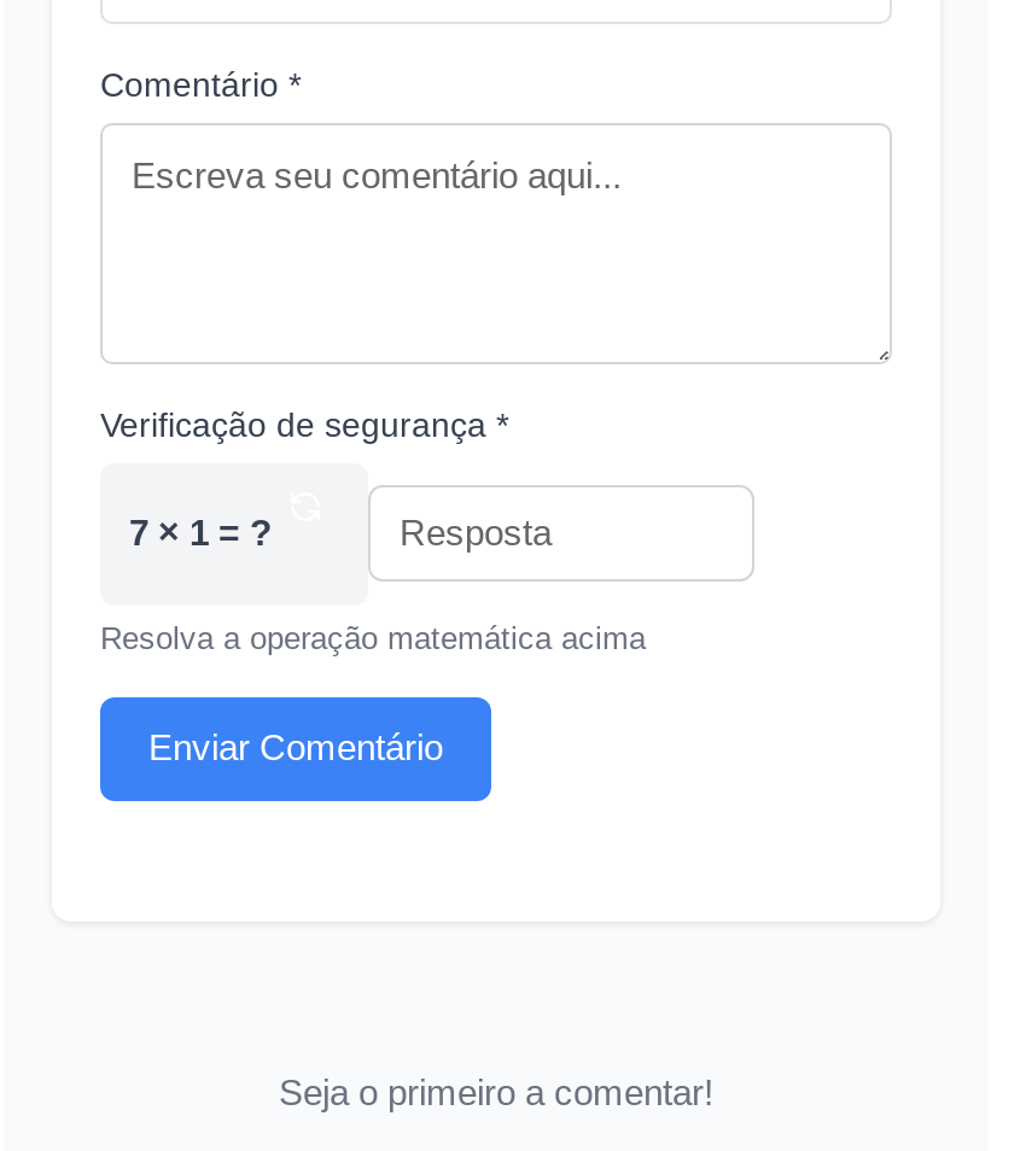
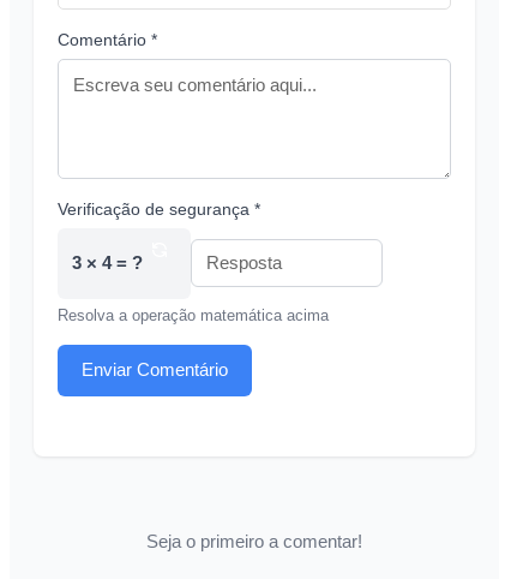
[129,512,272,553] 7 × 1 = ? -> [72,252,143,273] 3 × 4 = ?

